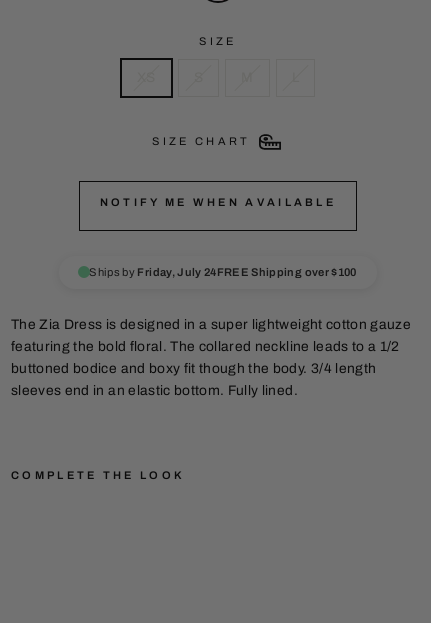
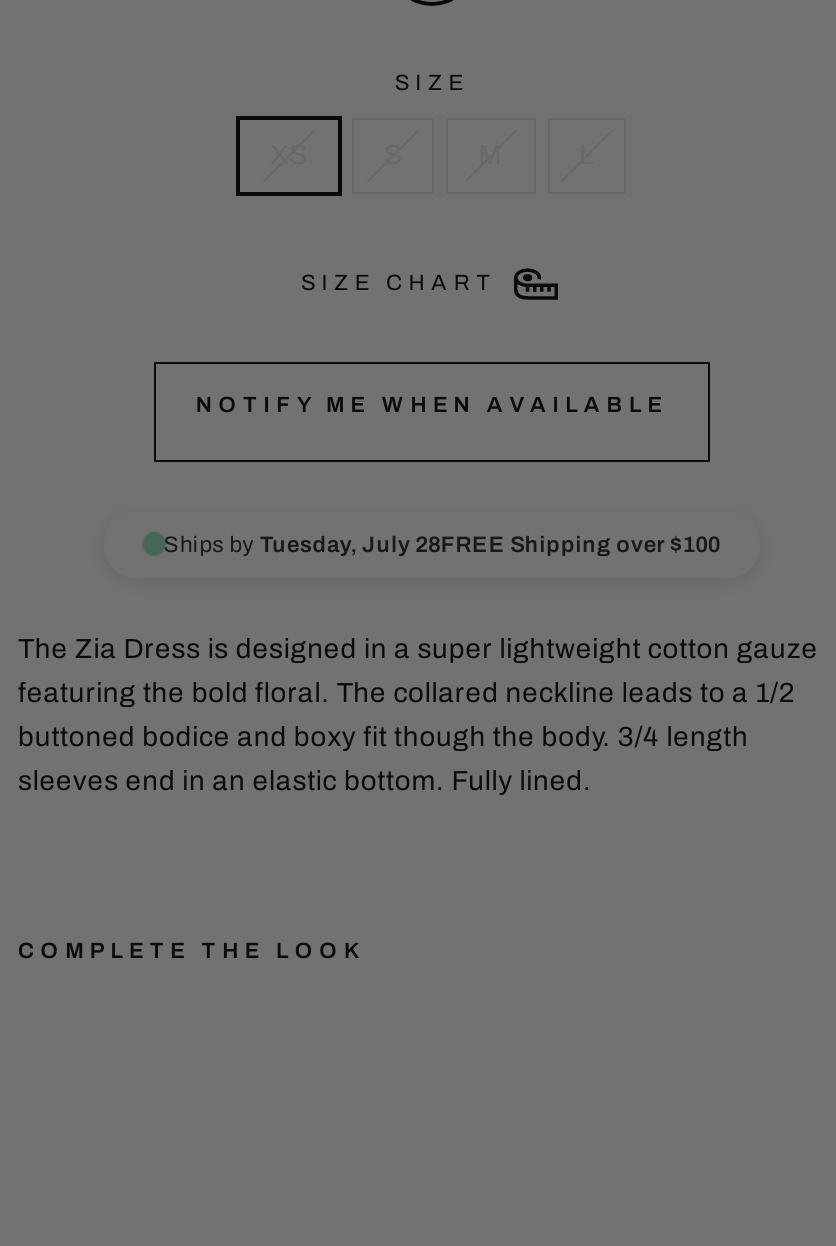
[89,266,357,278] Ships by Friday, July 24FREE Shipping over $100 -> [163,532,721,556] Ships by Tuesday, July 28FREE Shipping over $100

